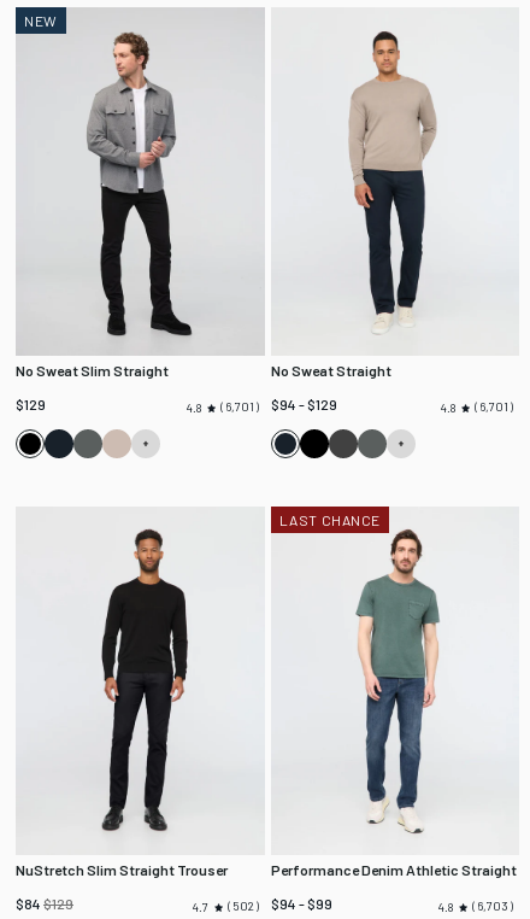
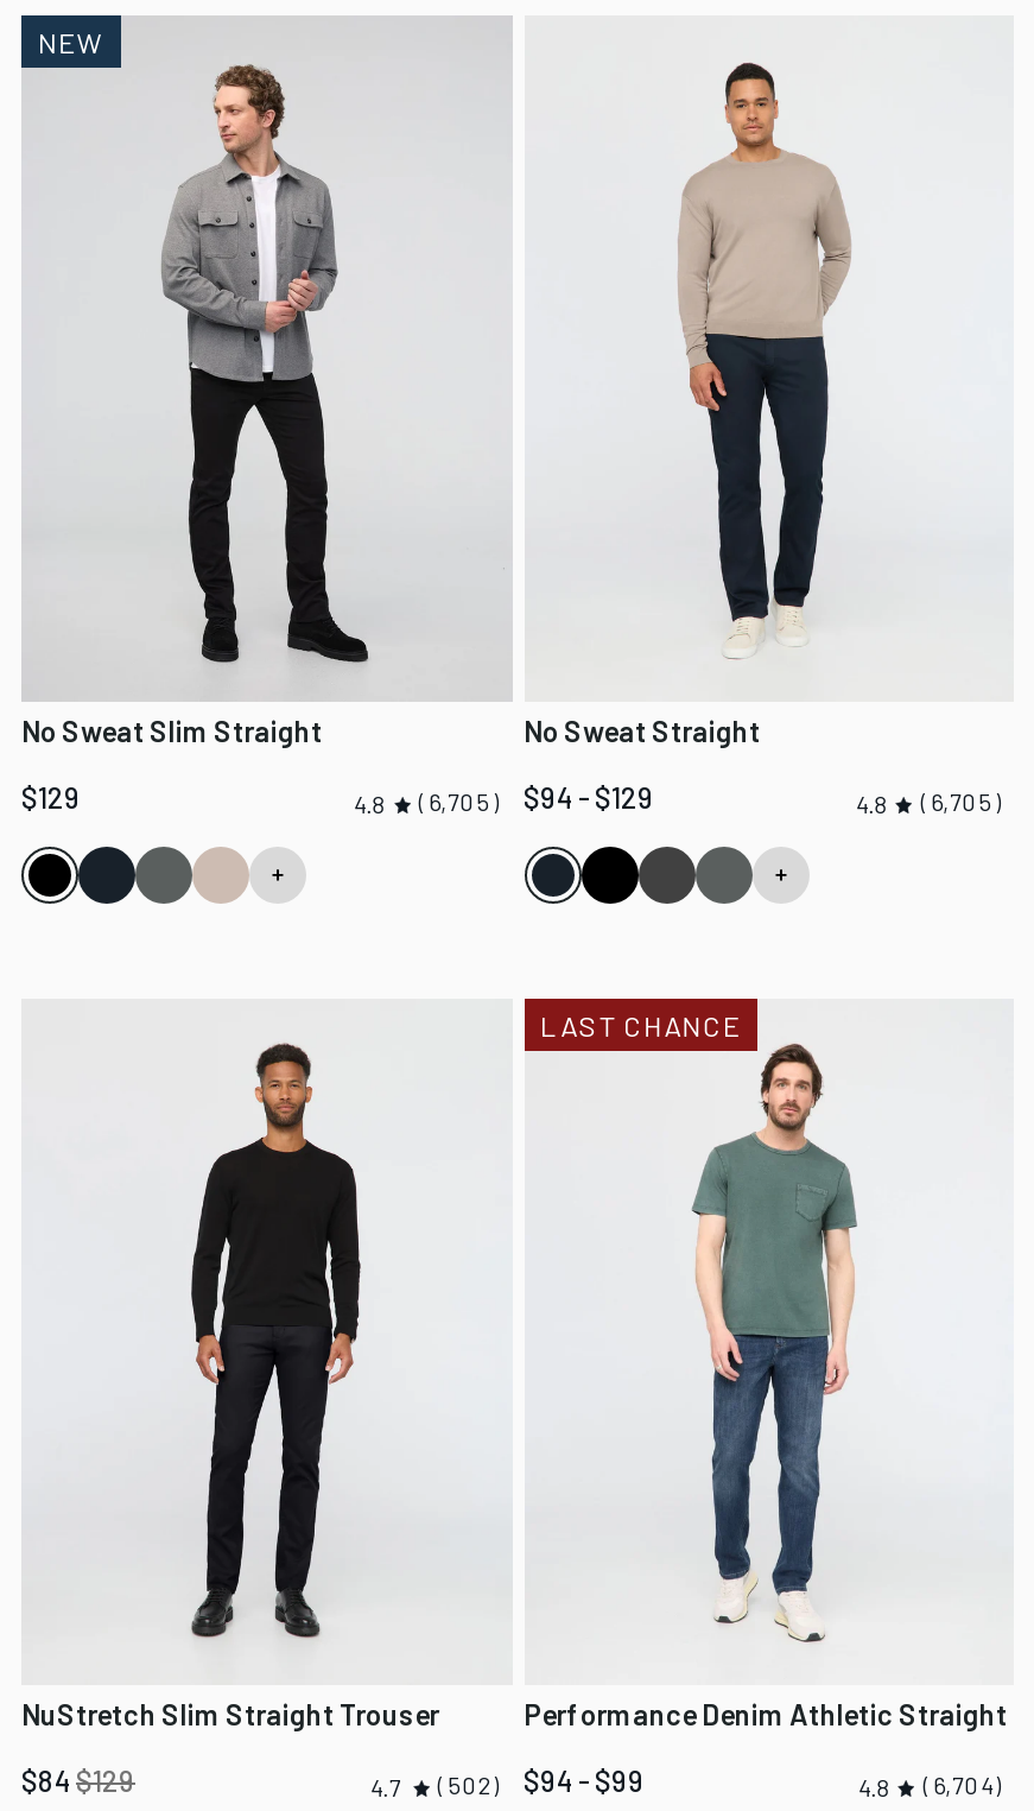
[187,396,337,415] 4.8 6,701 $94 - $129 -> [354,781,654,818] 4.8 6,705 $94 - $129
[441,400,508,415] 4.8 6,701 -> [856,788,992,818] 4.8 6,705
[439,899,508,914] 4.8 6,703 -> [858,1772,992,1801] 4.8 6,704

